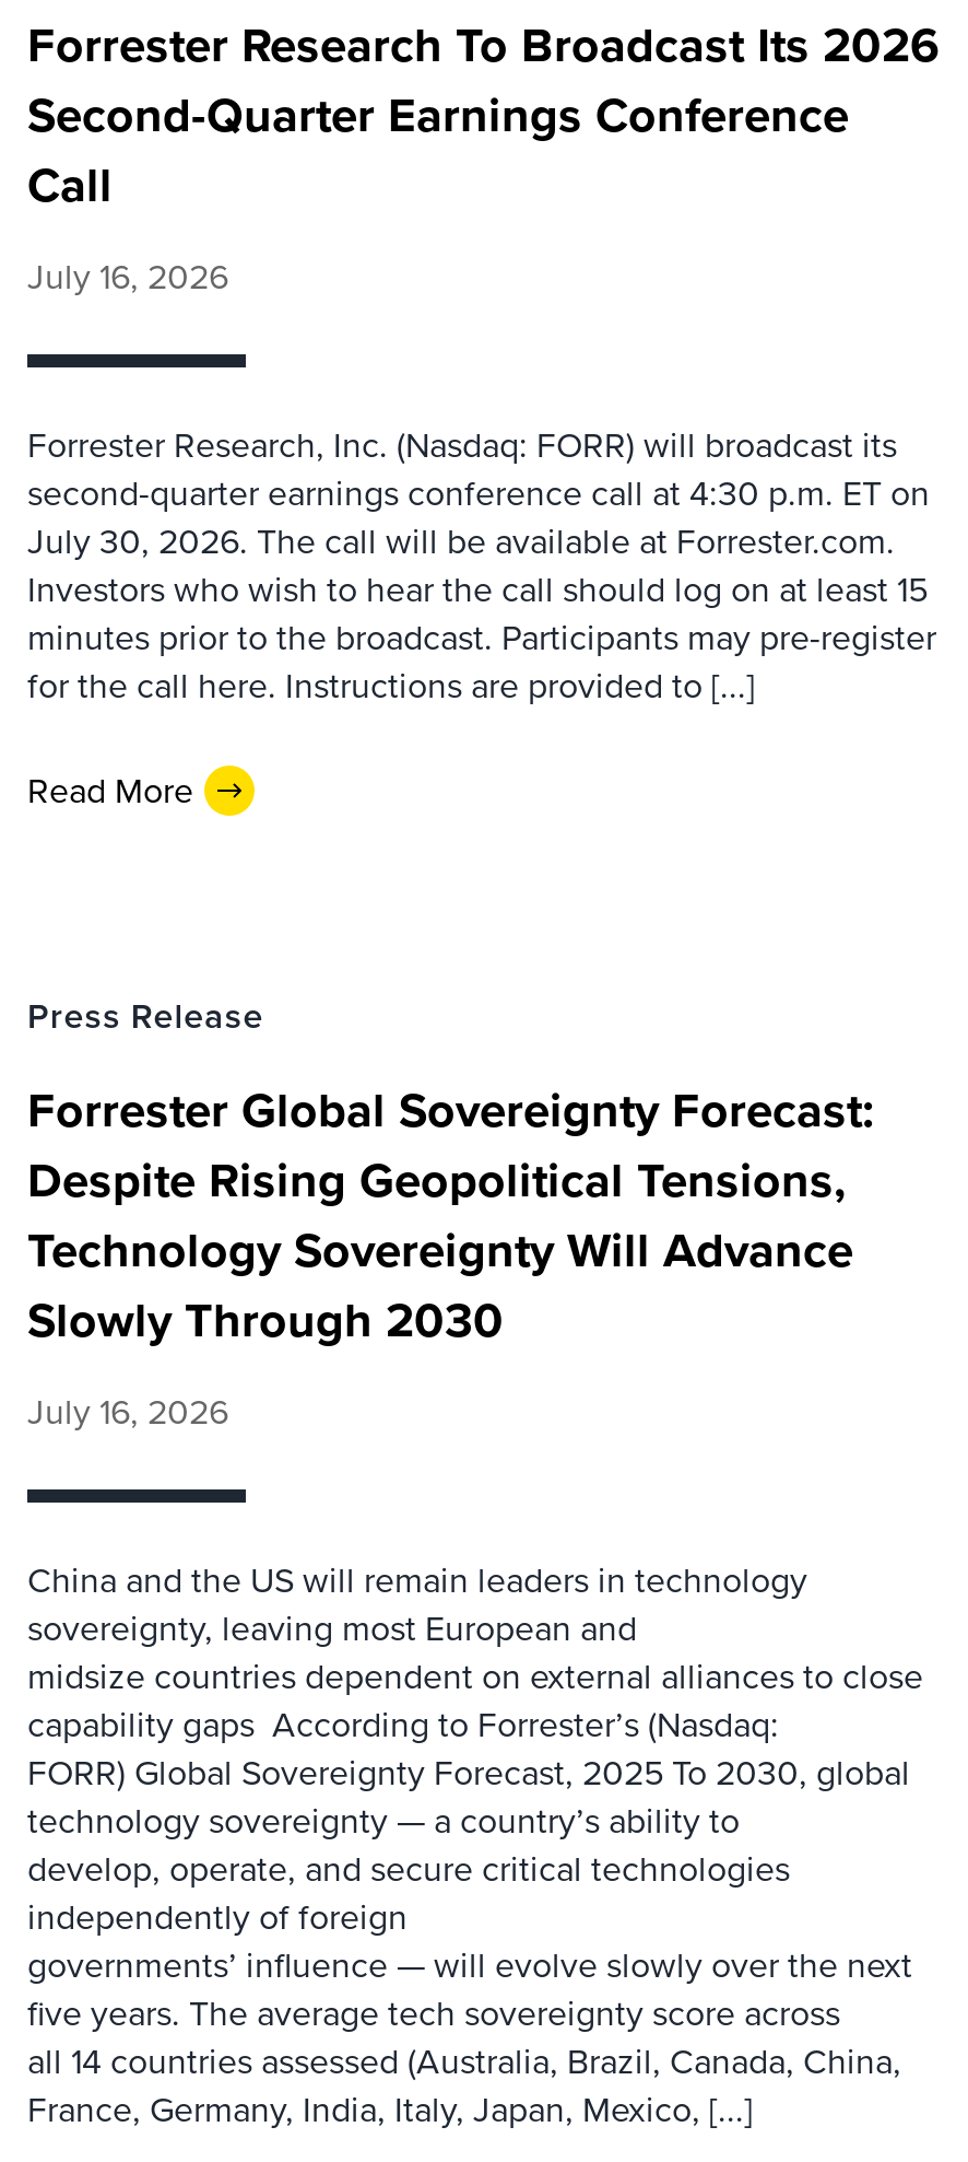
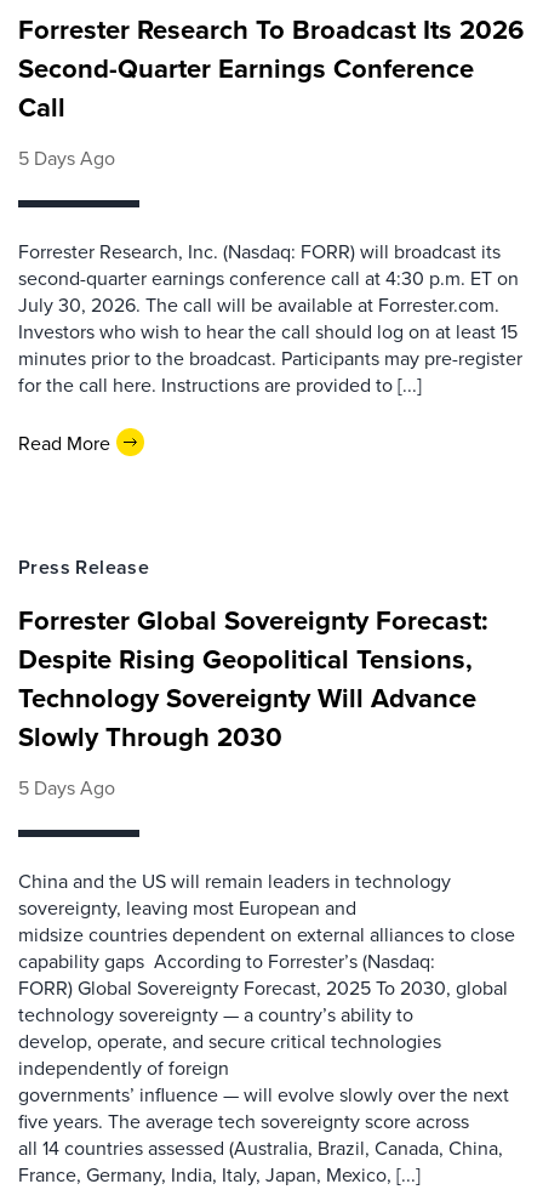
[27,252,228,302] July 16, 2026 -> [18,144,115,171] 5 Days Ago
[27,1387,228,1437] July 16, 2026 -> [18,774,115,801] 5 Days Ago

